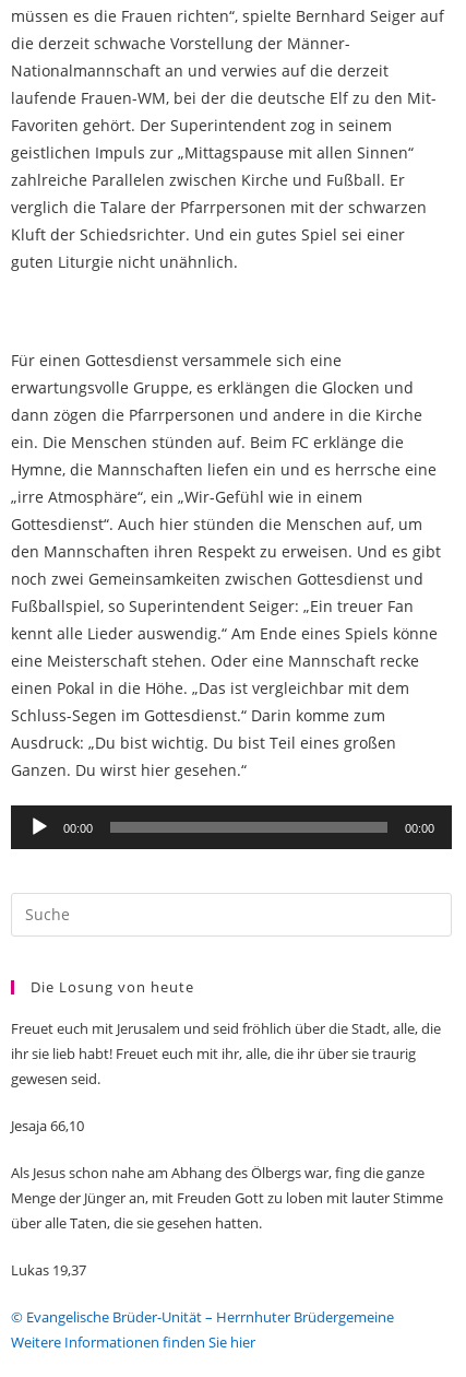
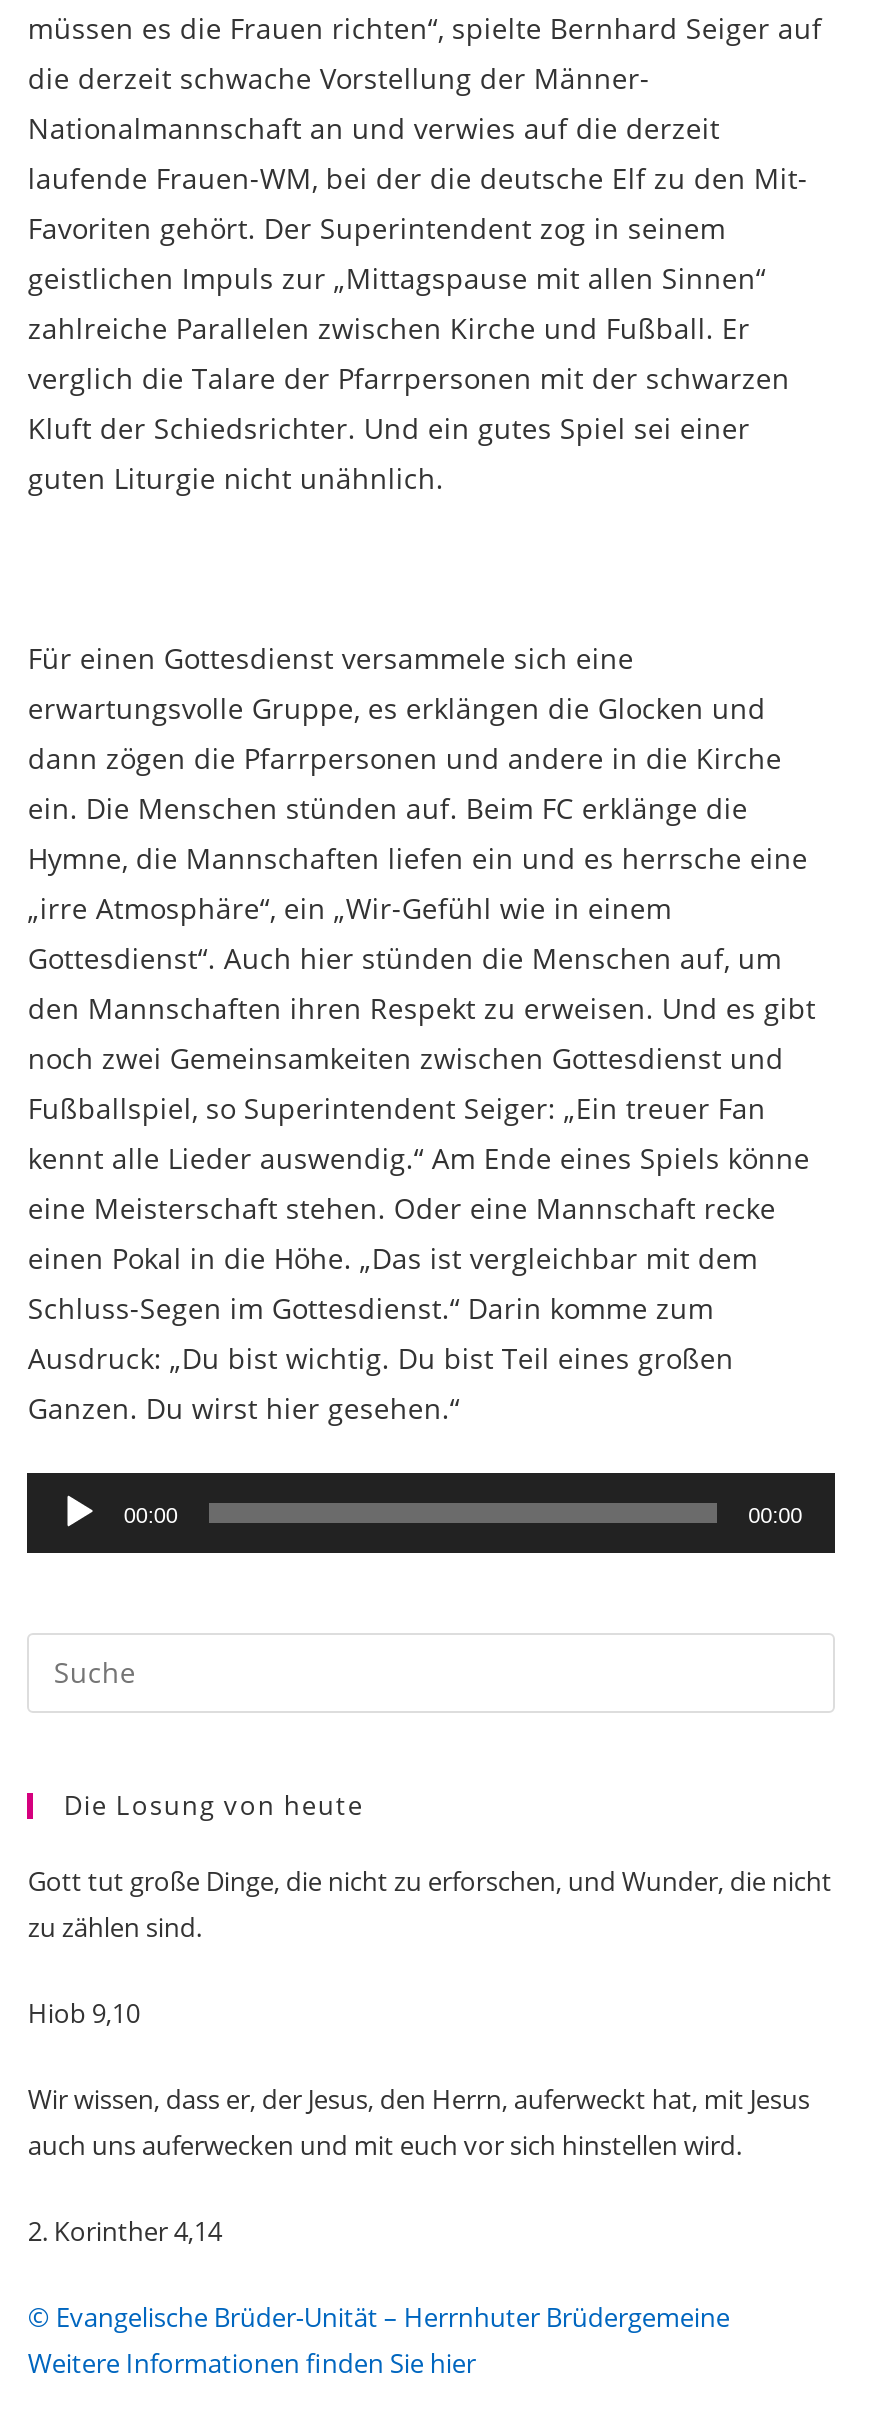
[11,1018,441,1088] Freuet euch mit Jerusalem und seid fröhlich über die Stadt, alle, die | ihr sie lieb habt! Freuet euch mit ihr, alle, die ihr über sie traurig | gewesen seid. -> [28,1863,832,1945] Gott tut große Dinge, die nicht zu erforschen, und Wunder, die nicht | zu zählen sind.
[11,1116,84,1135] Jesaja 66,10 -> [28,1995,140,2031] Hiob 9,10
[11,1163,444,1233] Als Jesus schon nahe am Abhang des Ölbergs war, fing die ganze | Menge der Jünger an, mit Freuden Gott zu loben mit lauter Stimme | über alle Taten, die sie gesehen hatten. -> [28,2081,810,2163] Wir wissen, dass er, der Jesus, den Herrn, auferweckt hat, mit Jesus | auch uns auferwecken und mit euch vor sich hinstellen wird.
[11,1260,87,1280] Lukas 19,37 -> [28,2213,222,2249] 2. Korinther 4,14

